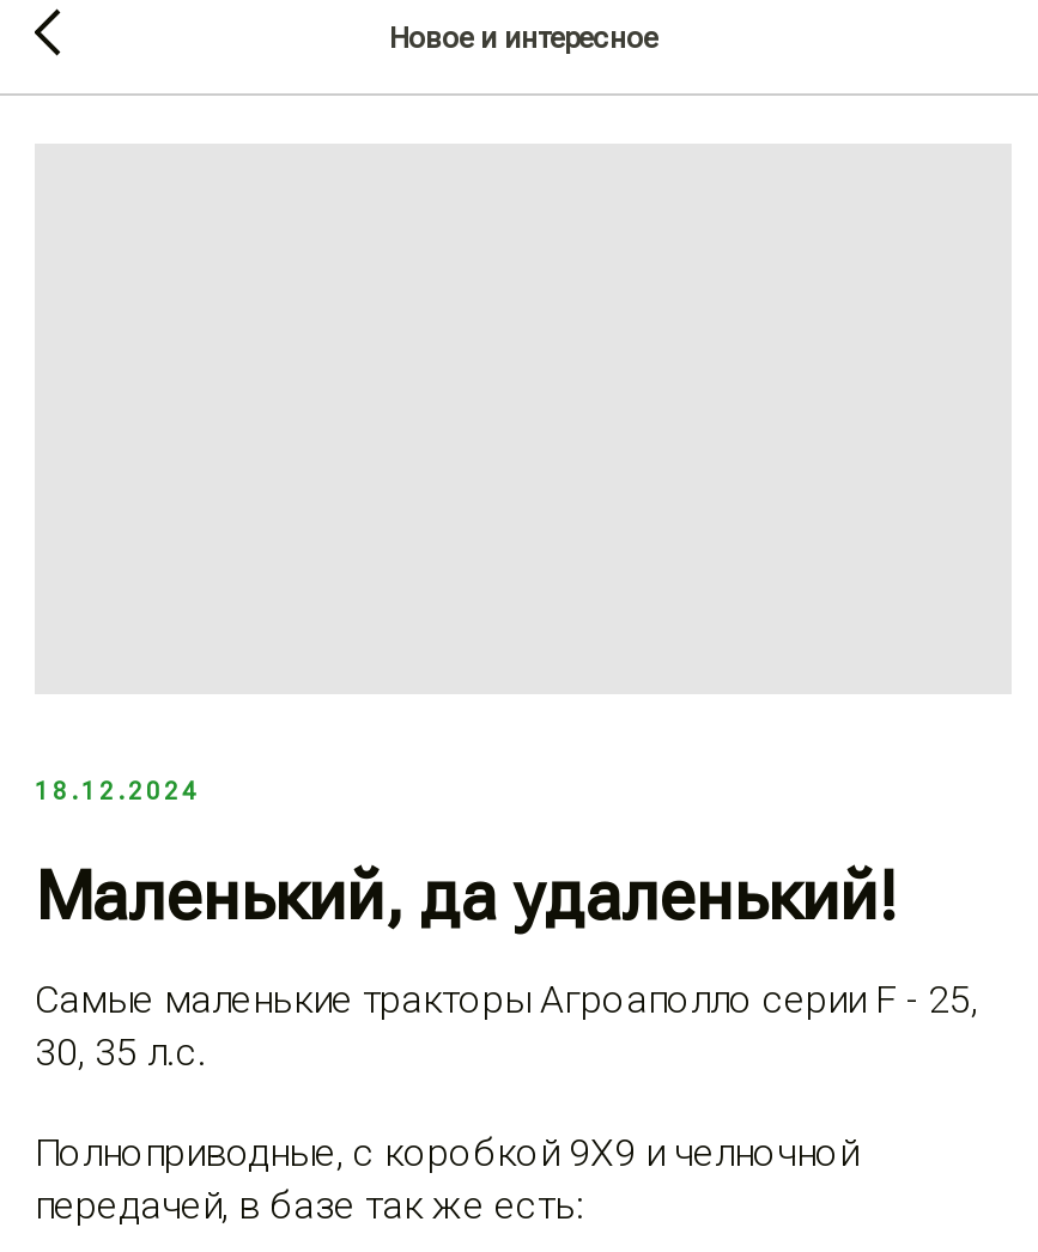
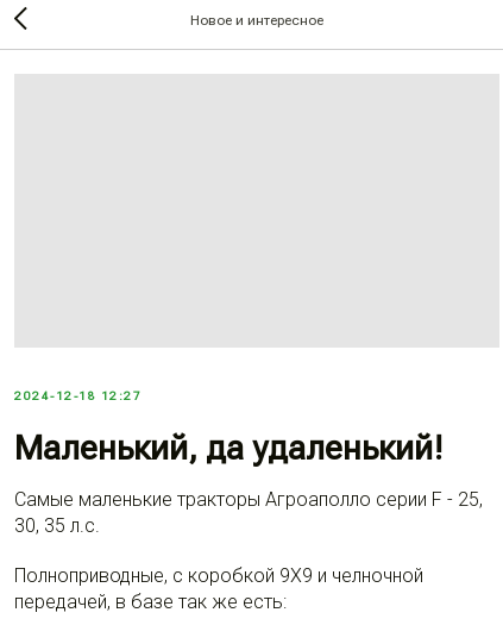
[35,777,200,803] 18.12.2024 -> [14,389,142,402] 2024-12-18 12:27

